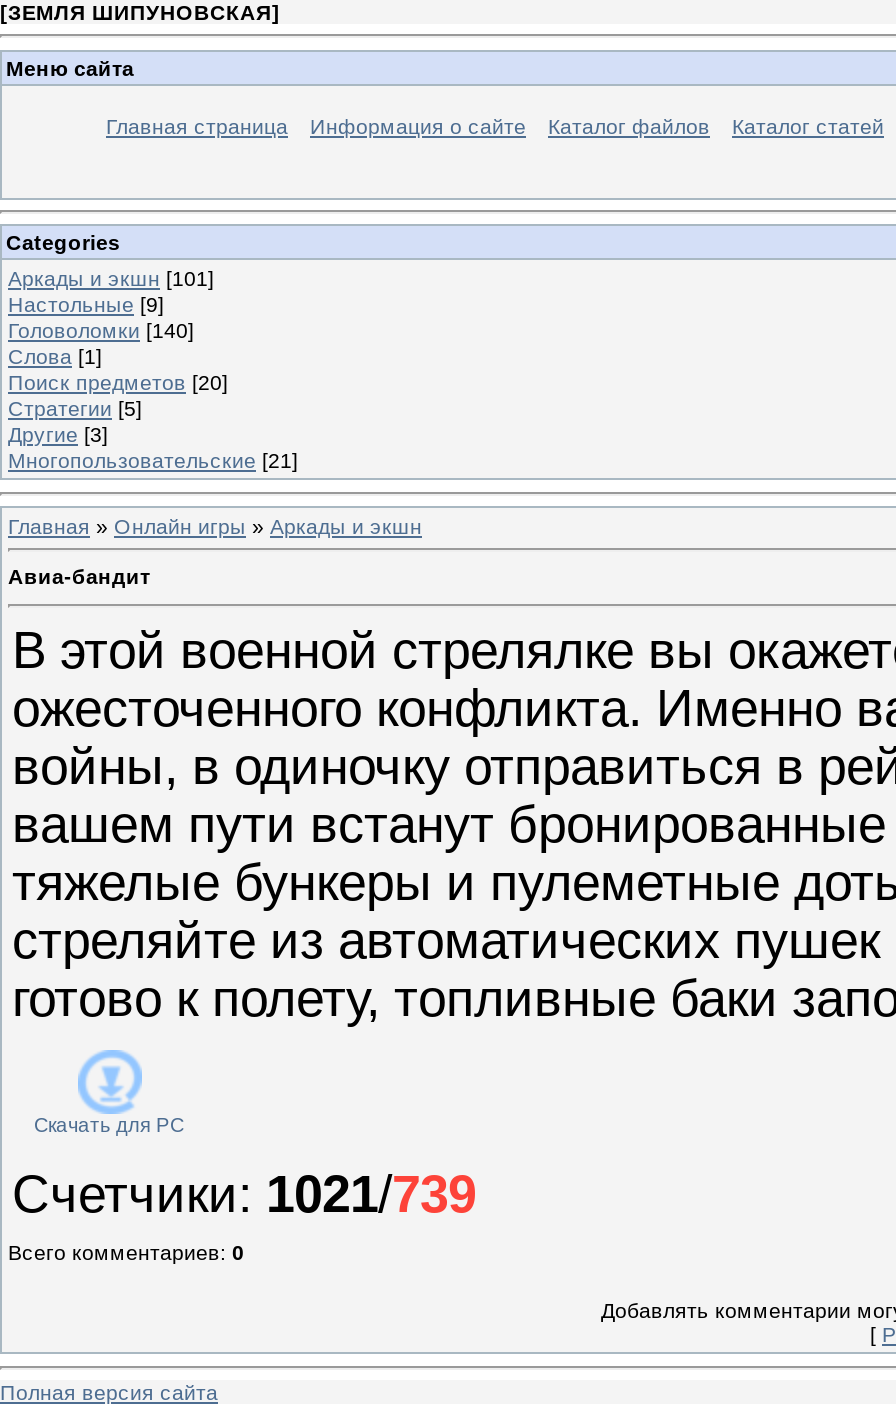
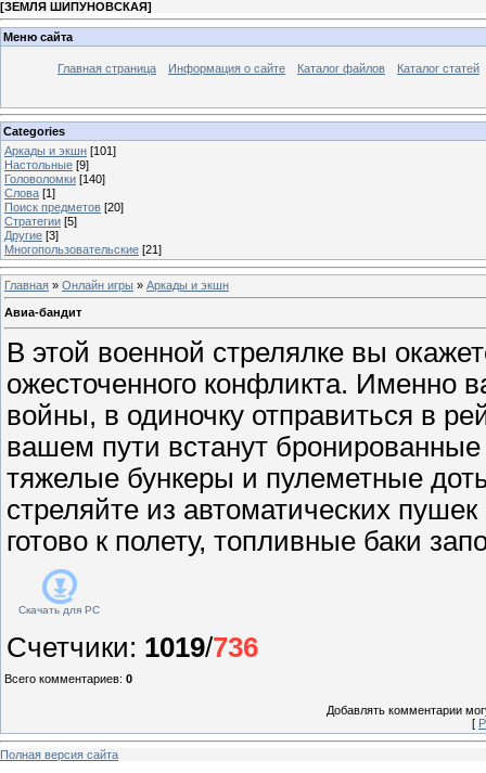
[12,1167,476,1223] Счетчики: 1021/739 -> [7,632,258,663] Счетчики: 1019/736

